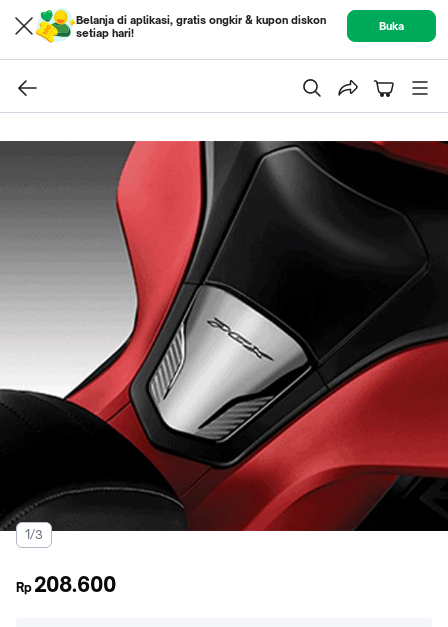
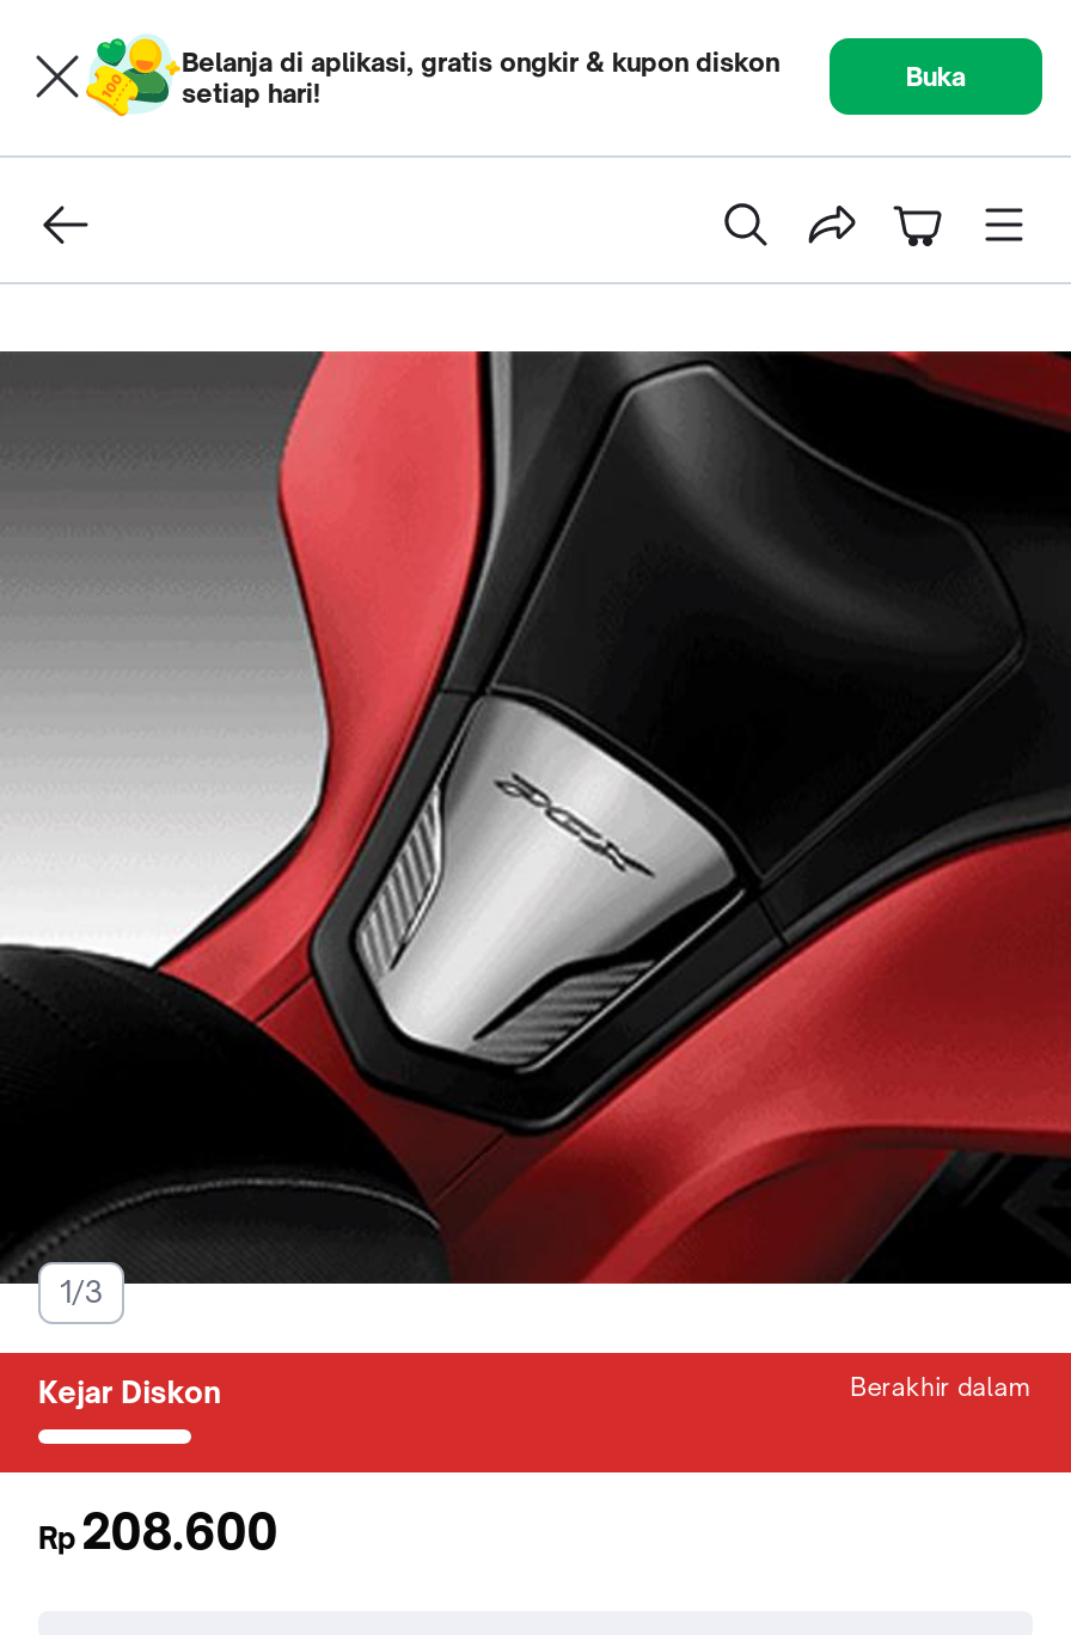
none -> [38,1372,1030,1410] Kejar Diskon | Berakhir dalam

